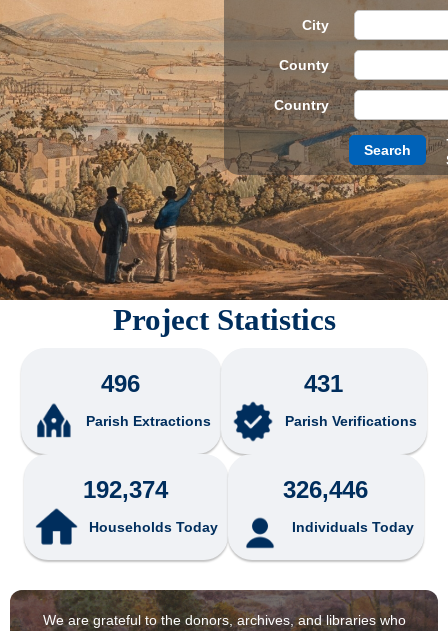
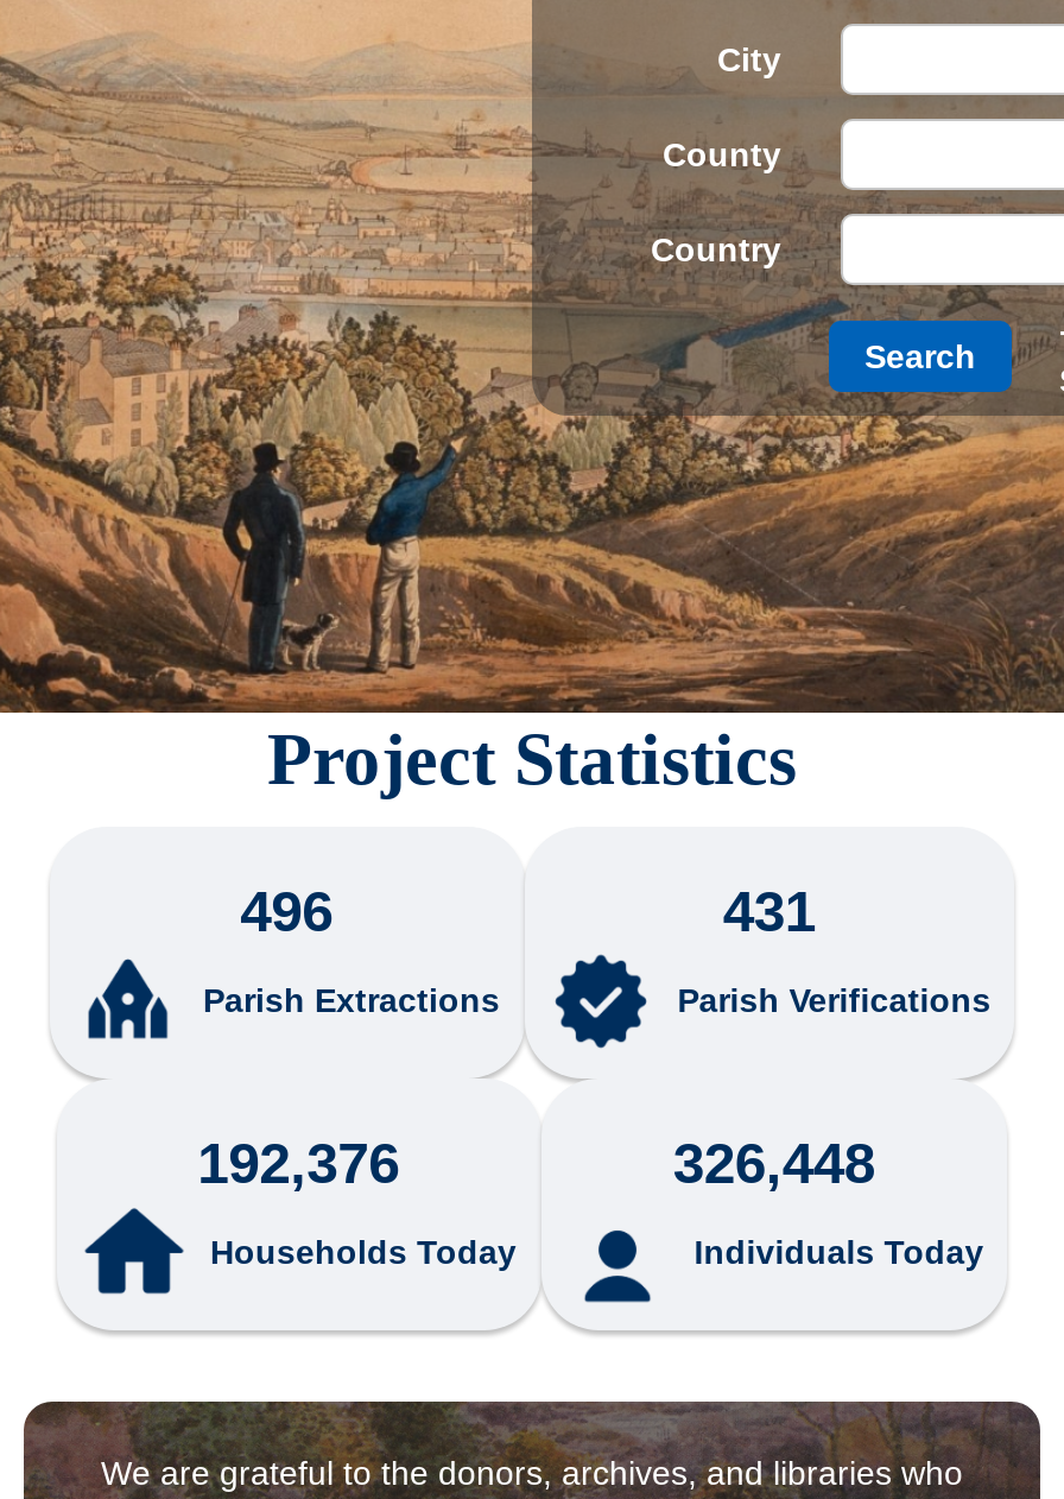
[83,476,168,503] 192,374 -> [197,1130,399,1194] 192,376
[283,476,368,503] 326,446 -> [673,1130,875,1194] 326,448

